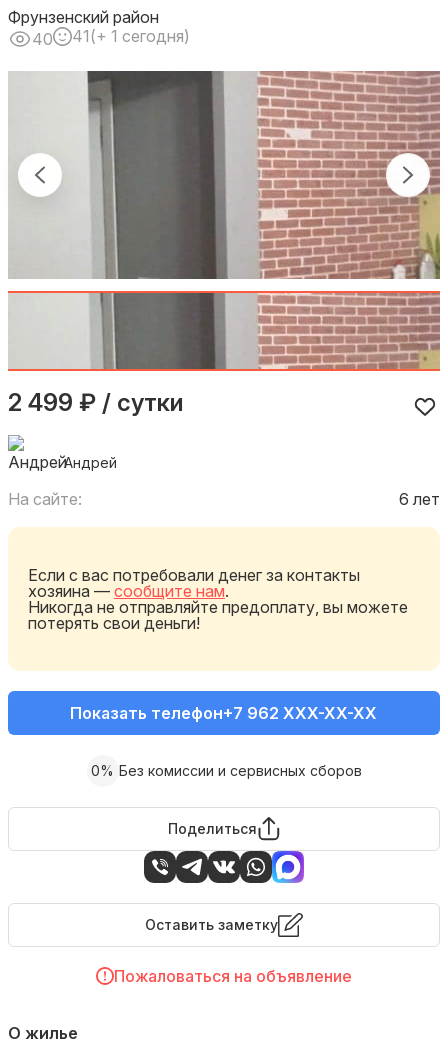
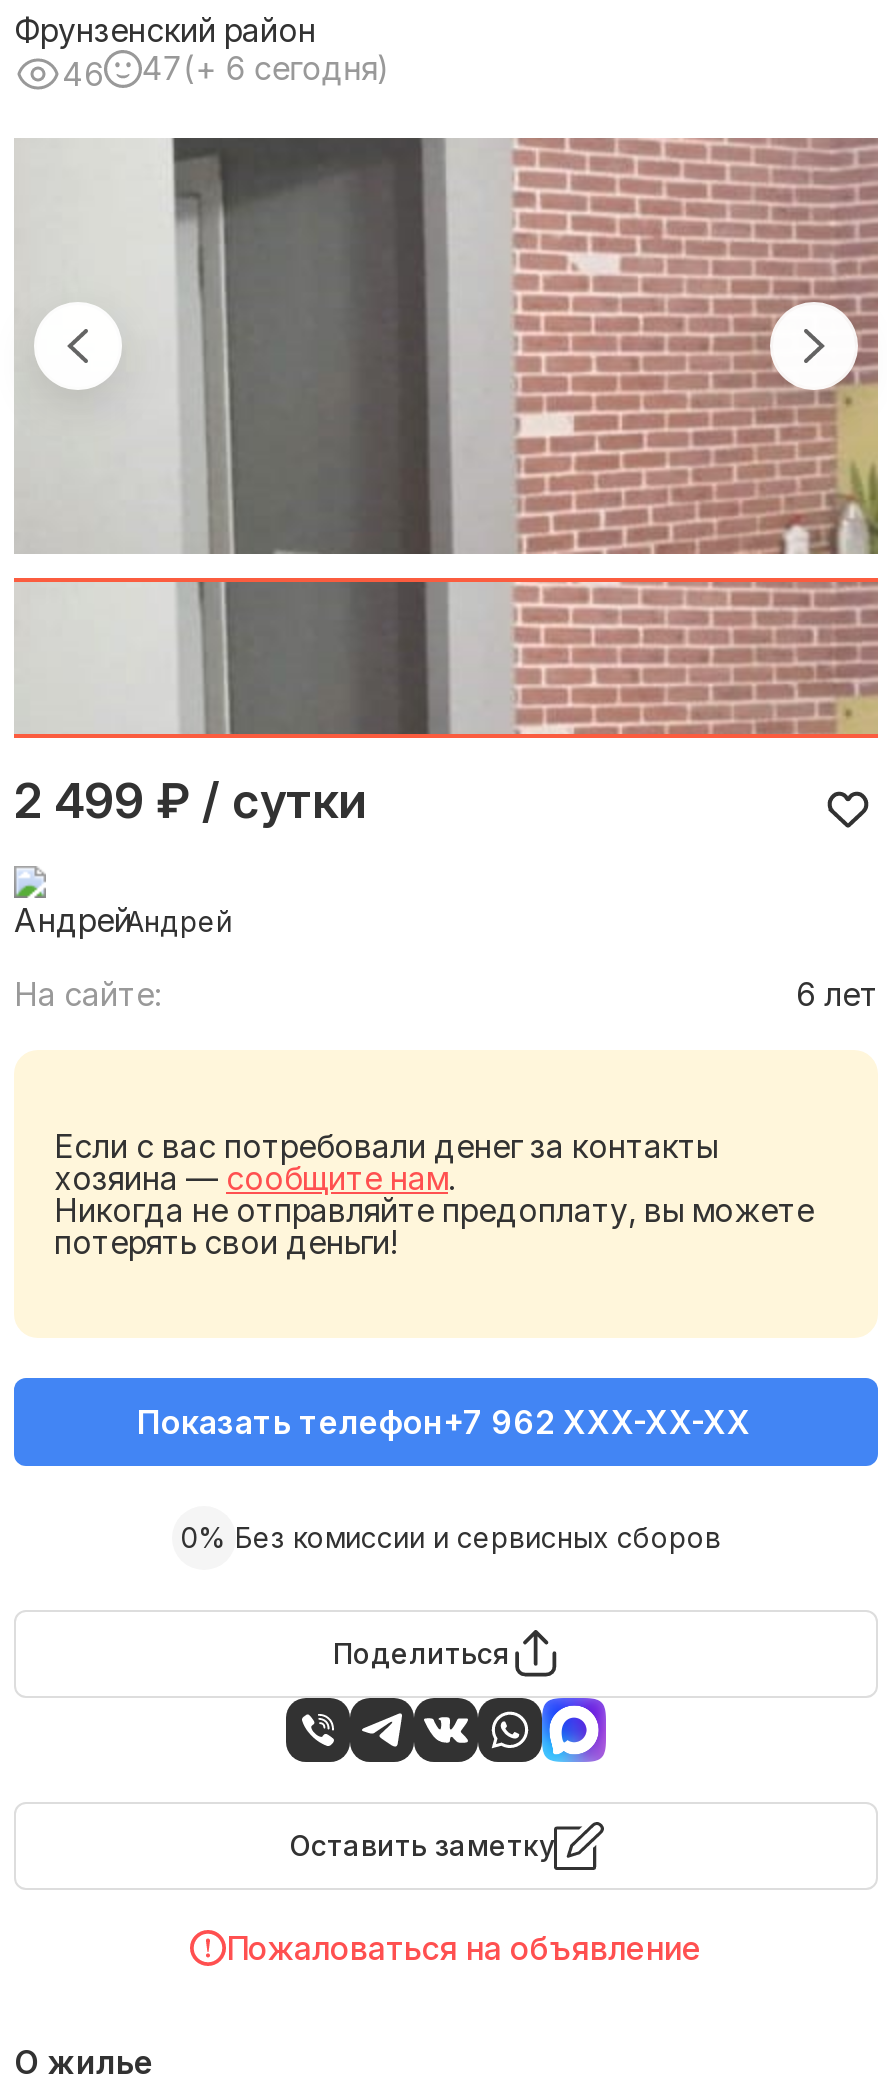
[32,29,53,49] 40 -> [62,54,104,94] 46
[72,26,190,46] 41 (+ 1 сегодня) -> [142,49,390,89] 47 (+ 6 сегодня)

